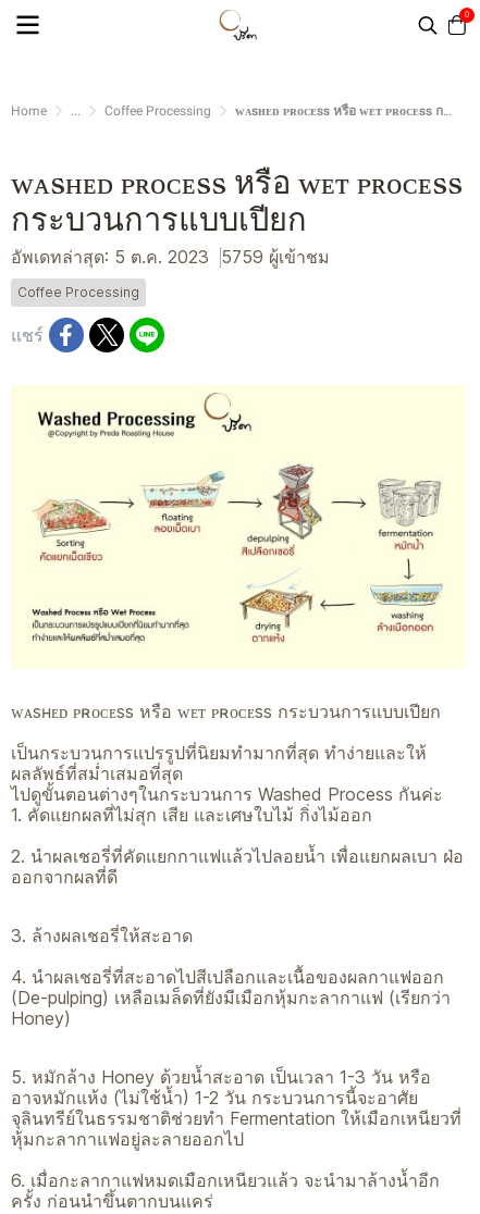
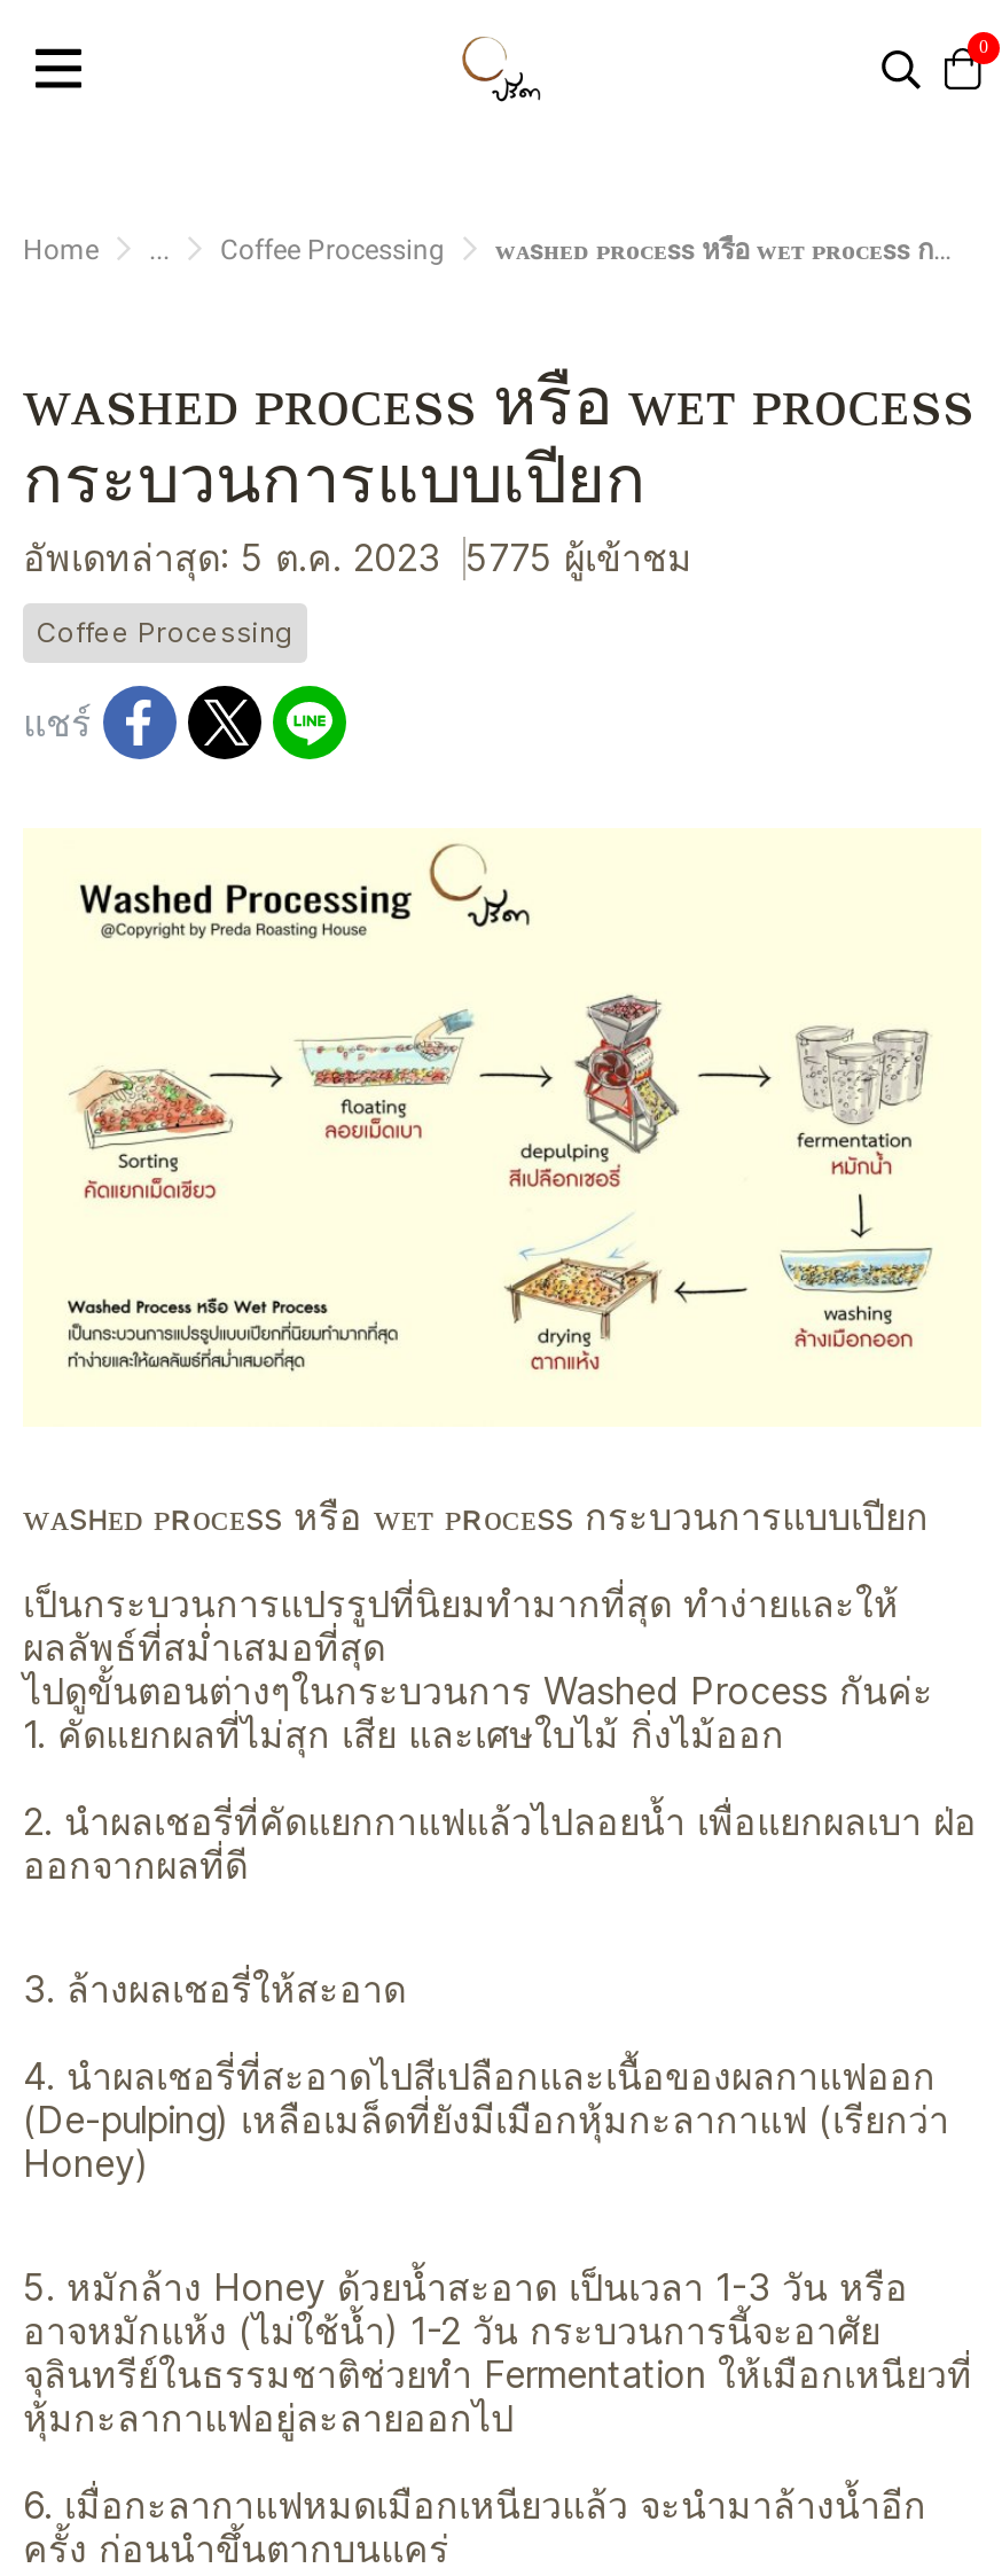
[11,246,330,268] อัพเดทล่าสุด: 5 ต.ค. 2023 5759 ผู้เข้าชม -> [23,534,692,580] อัพเดทล่าสุด: 5 ต.ค. 2023 5775 ผู้เข้าชม

